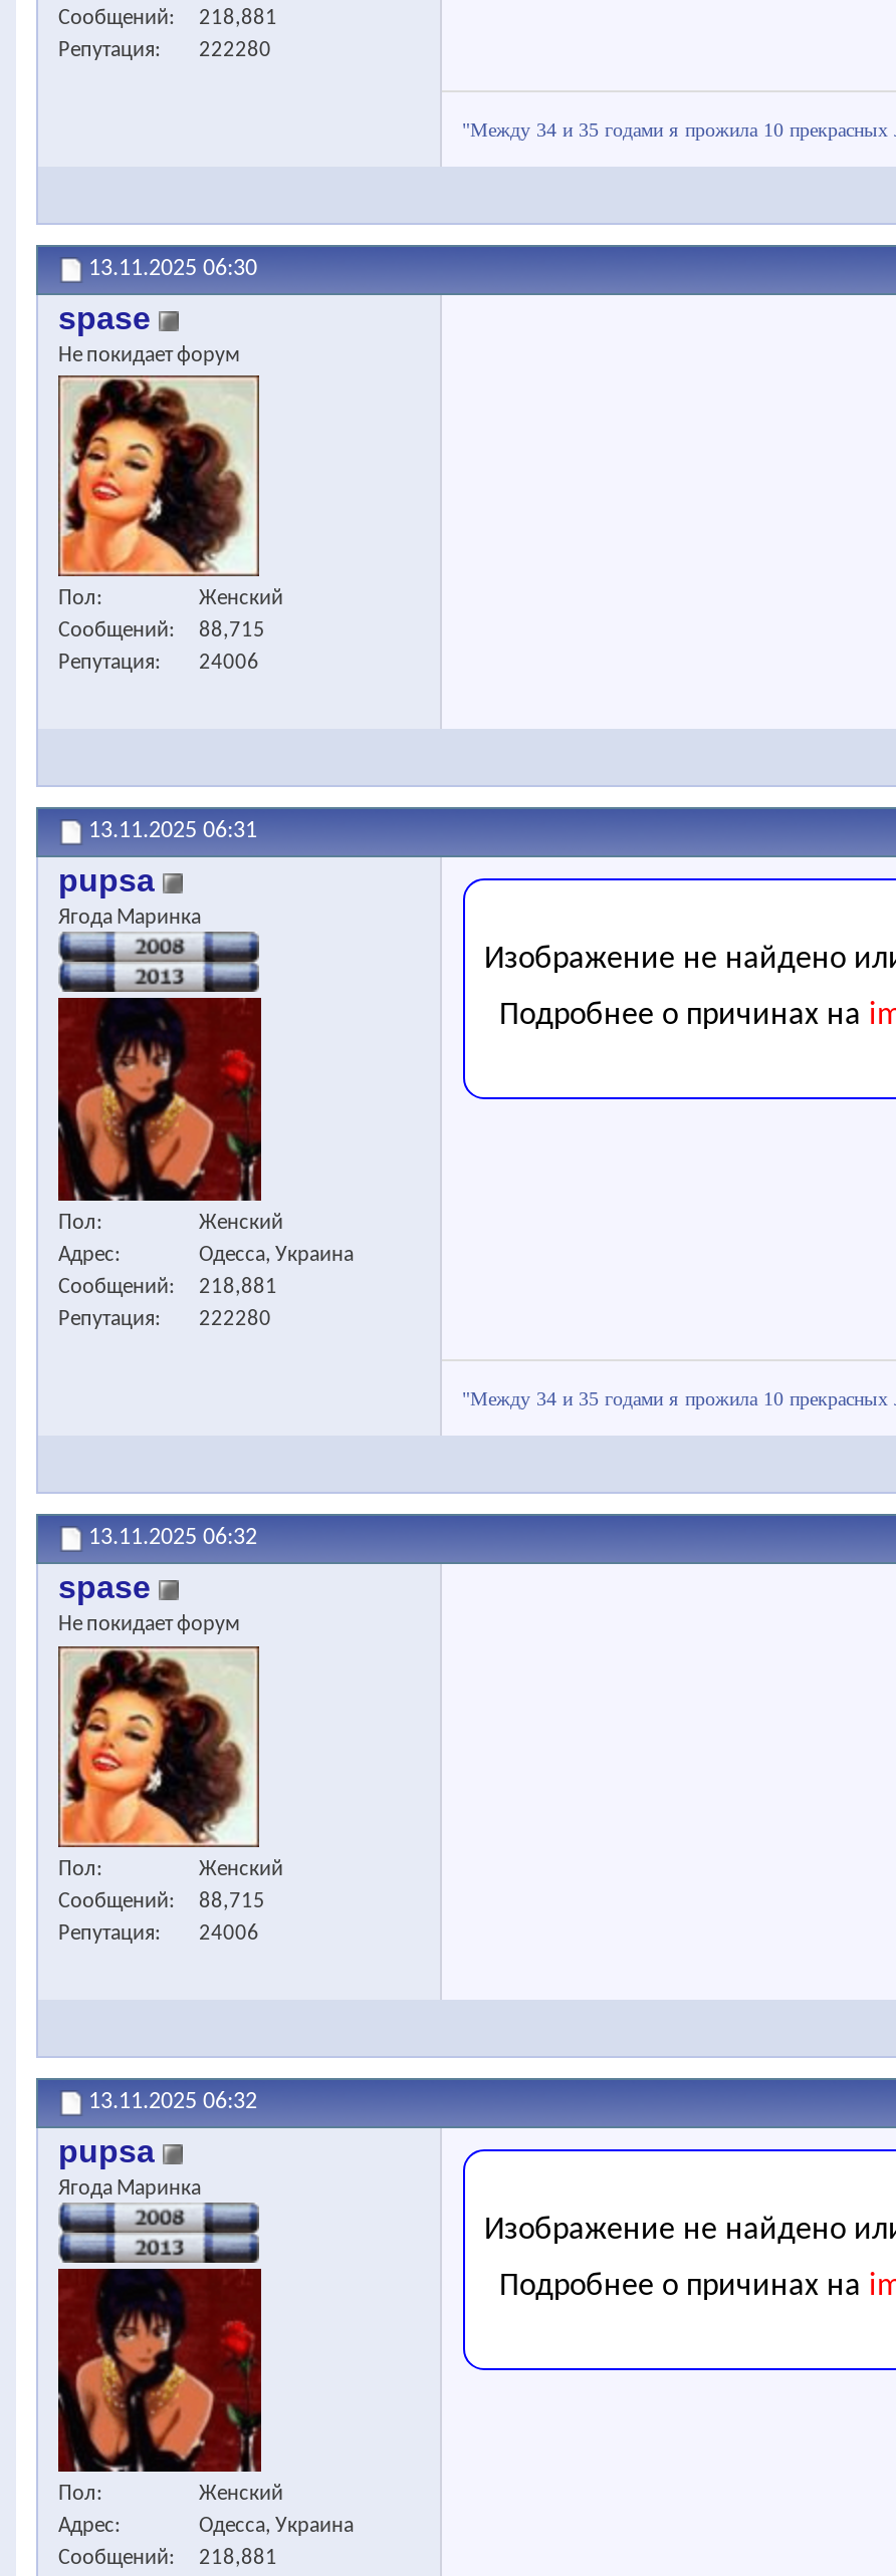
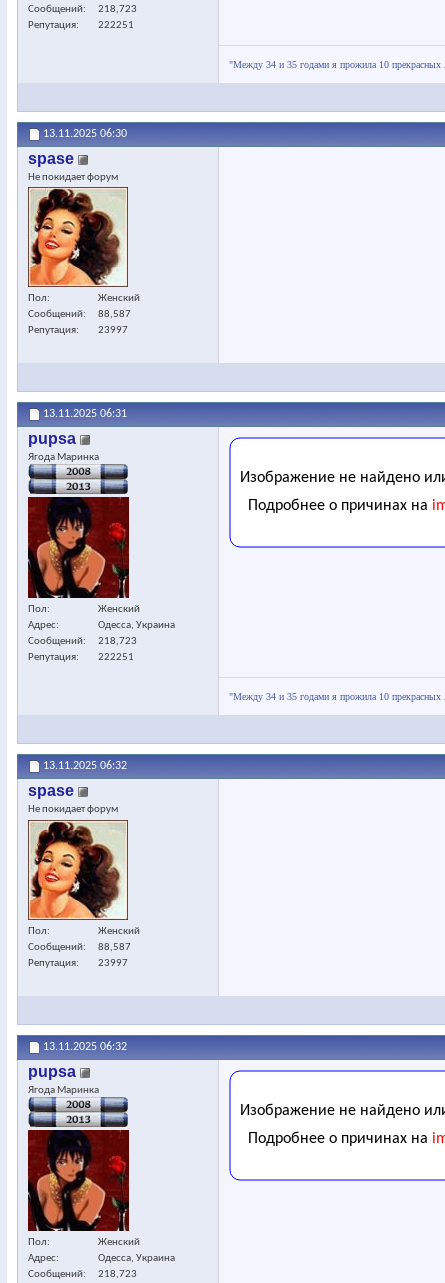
[58,7,277,29] Сообщений 218,881 -> [28,3,137,14] Сообщений 218,723
[58,39,271,61] Репутация 222280 -> [28,19,134,30] Репутация 222251
[58,620,265,642] Сообщений 88,715 -> [28,309,131,320] Сообщений 88,587
[58,652,259,674] Репутация 24006 -> [28,325,128,336] Репутация 23997
[58,1277,277,1299] Сообщений 218,881 -> [28,636,137,647] Сообщений 218,723
[58,1309,271,1332] Репутация 222280 -> [28,652,134,663] Репутация 222251
[58,1890,265,1912] Сообщений 88,715 -> [28,941,131,952] Сообщений 88,587
[58,1922,259,1945] Репутация 24006 -> [28,957,128,968] Репутация 23997
[58,2548,277,2570] Сообщений 218,881 -> [28,1269,137,1280] Сообщений 218,723

